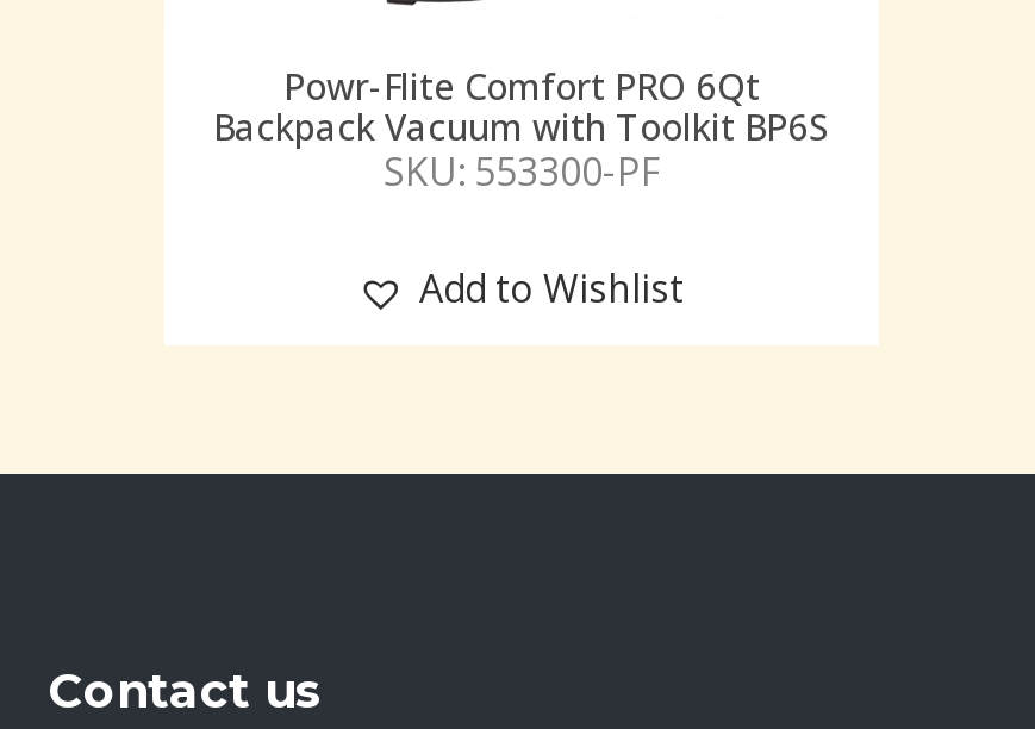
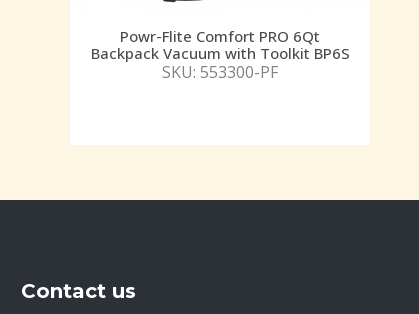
[419,263,684,316] Add to Wishlist -> none

